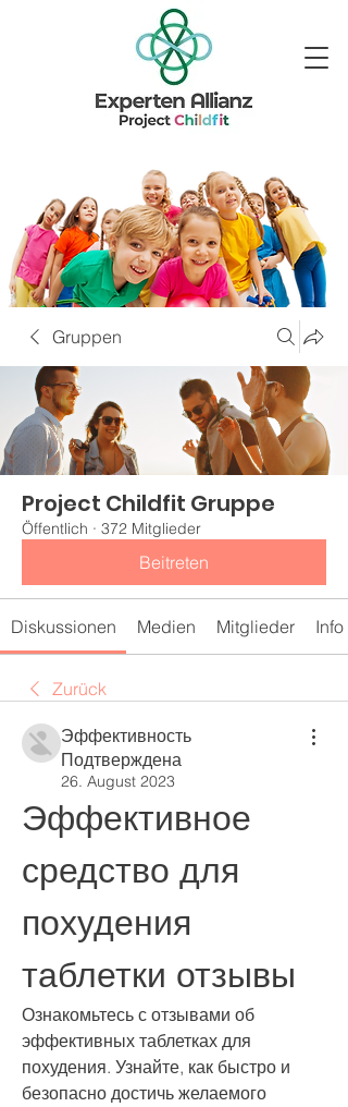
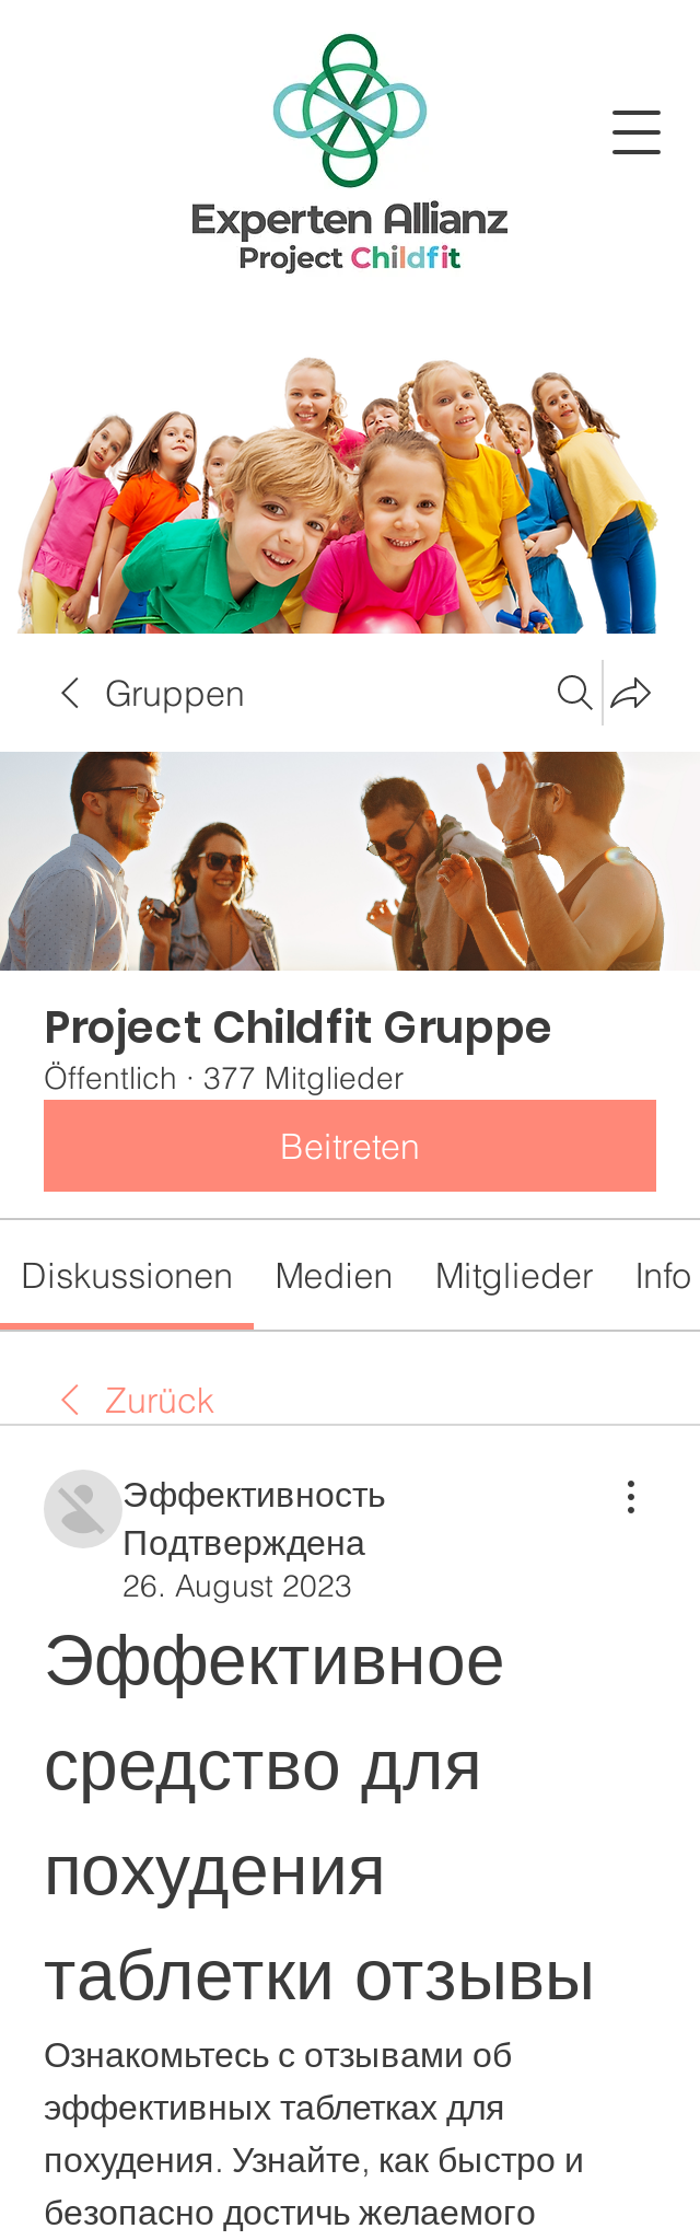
[22,519,201,538] Öffentlich · 372 Mitglieder -> [44,1058,405,1098] Öffentlich · 377 Mitglieder

